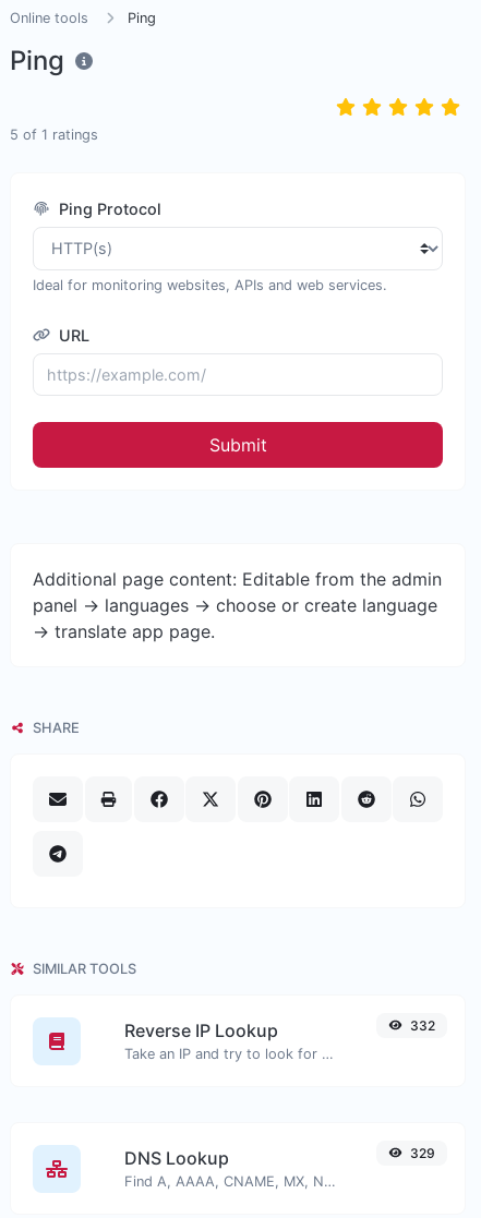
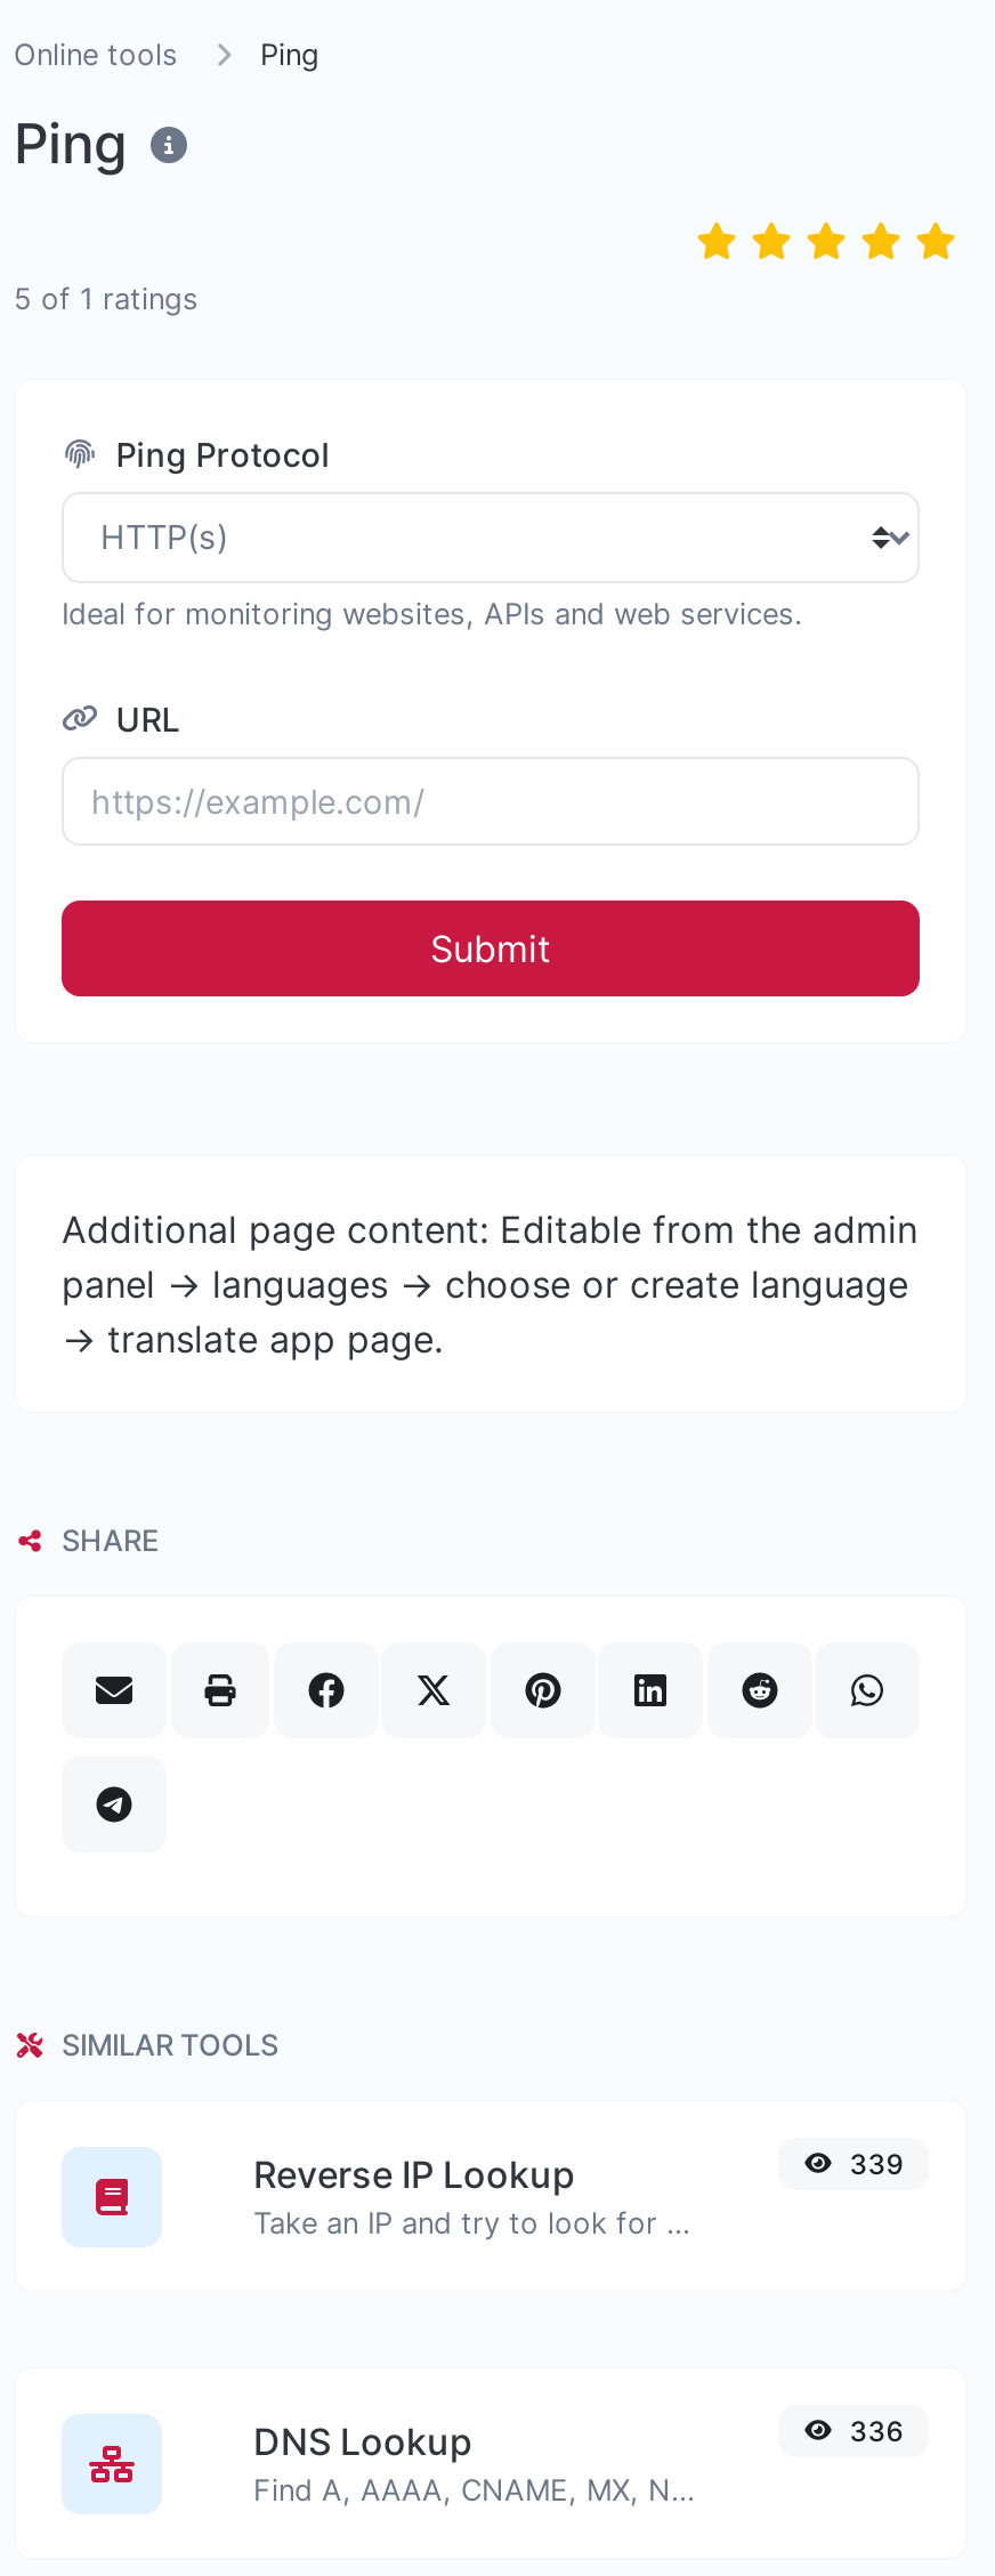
[407,1017,435,1033] 332 -> [843,2146,904,2180] 339
[407,1145,435,1161] 329 -> [843,2413,904,2447] 336

